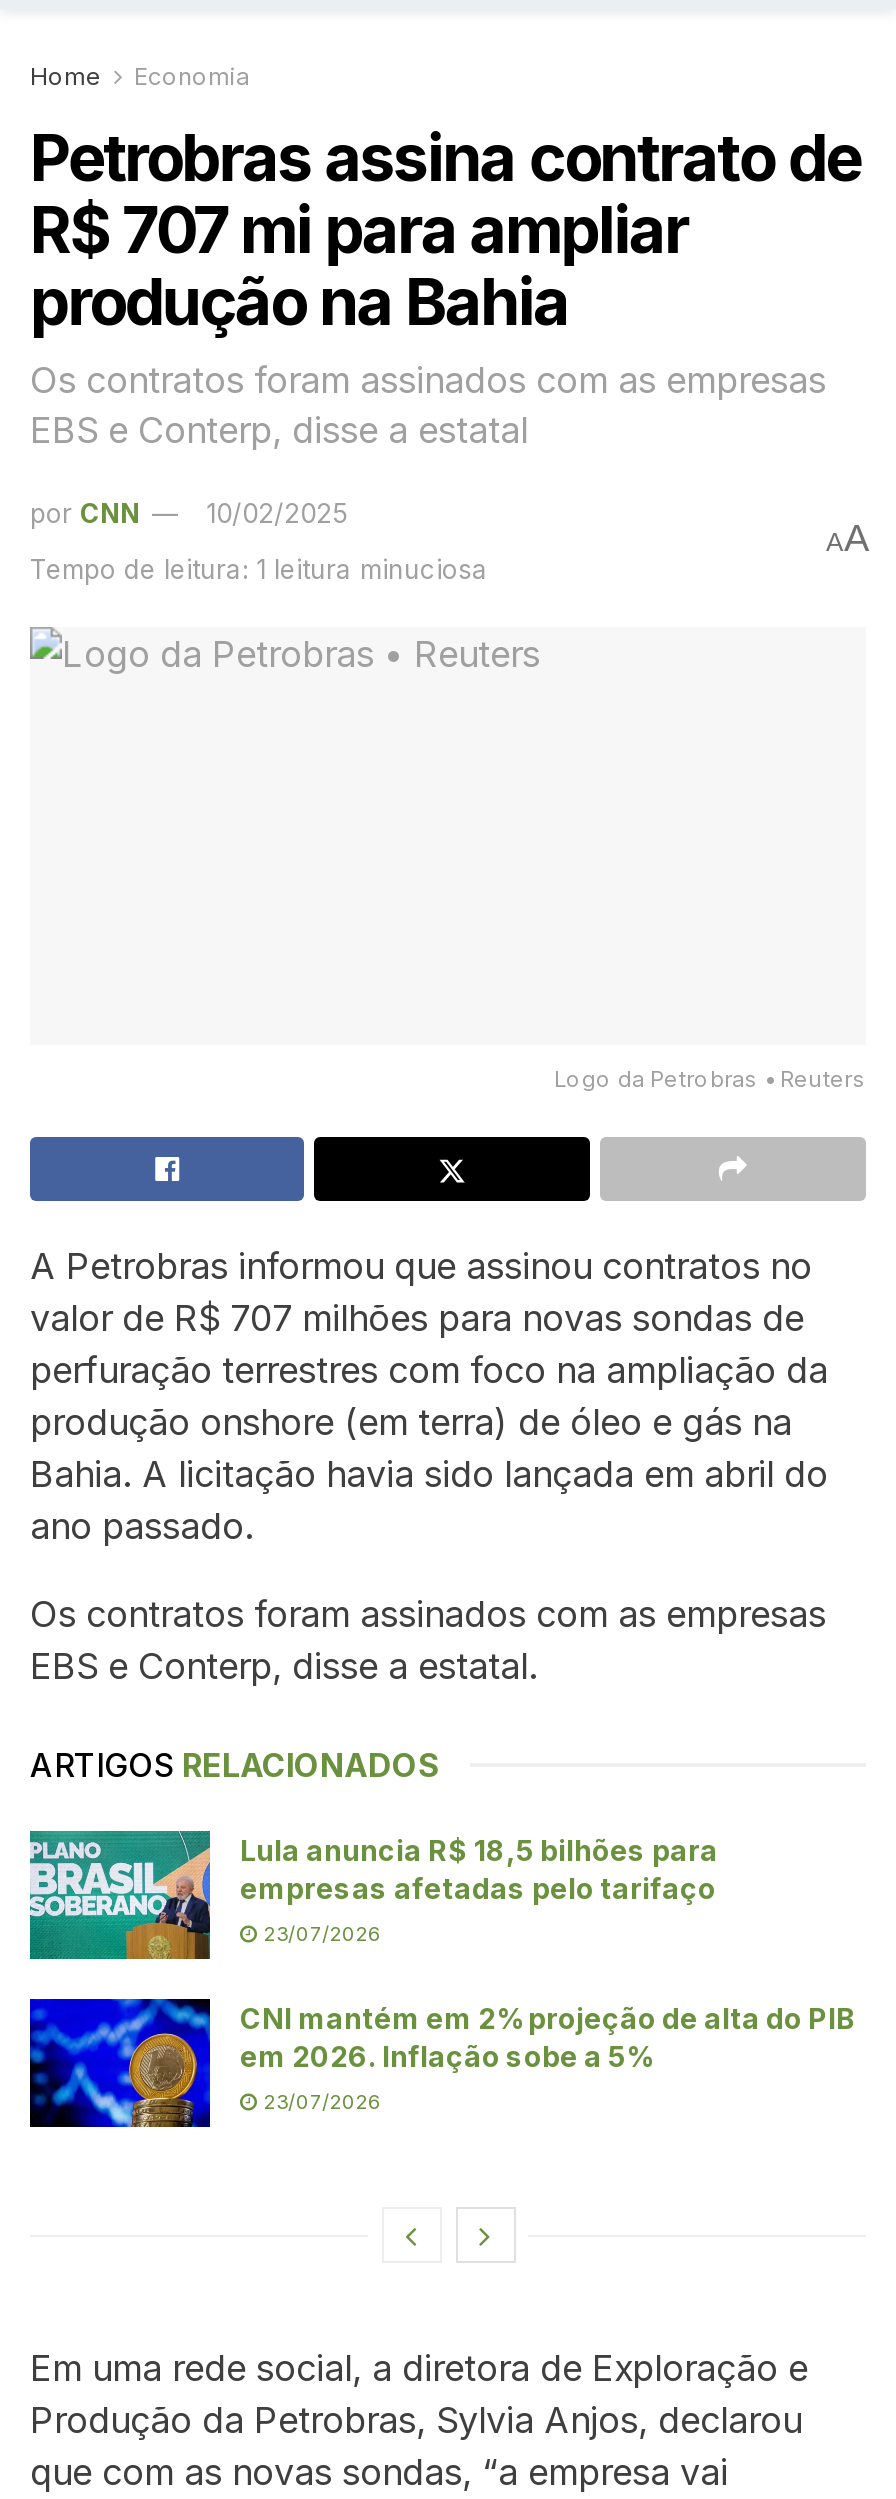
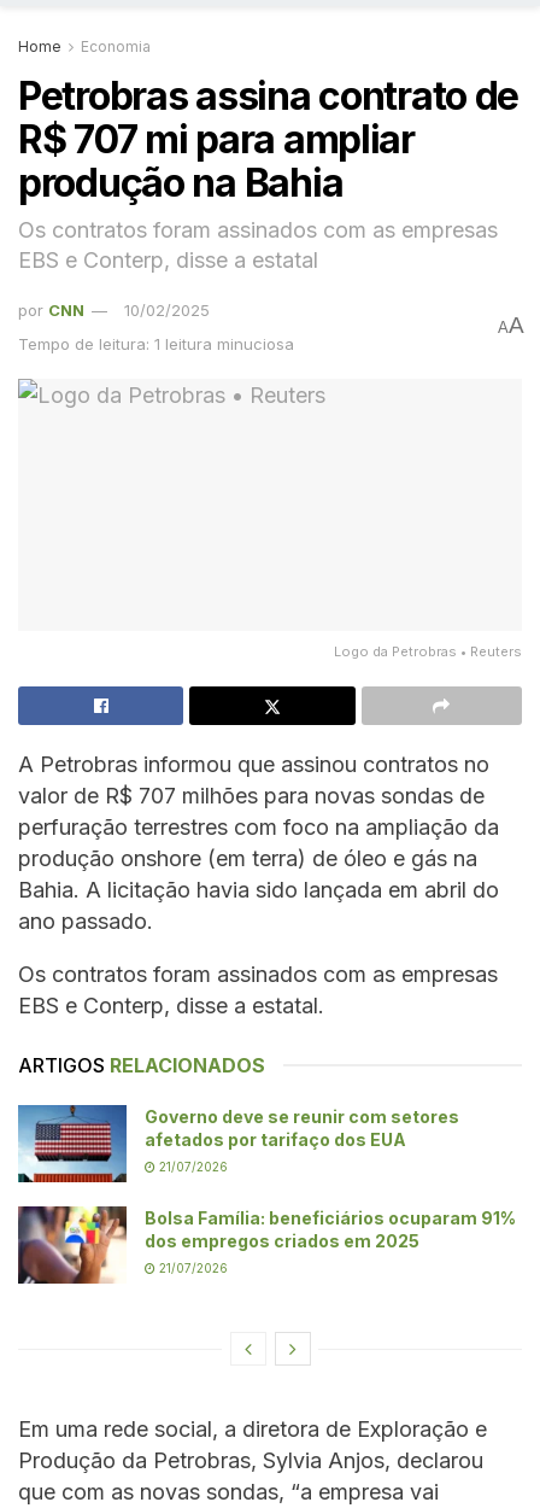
[28,1831,718,1961] [image] | Lula anuncia R$ 18,5 bilhões para | empresas afetadas pelo tarifaço -> [18,1105,459,1183] [image] | Governo deve se reunir com setores | afetados por tarifaço dos EUA
[258,1921,382,1945] 23/07/2026 -> [155,1159,228,1174] 21/07/2026
[28,1997,856,2129] [image] | CNI mantém em 2% projeção de alta do PIB | em 2026. Inflação sobe a 5% -> [17,1205,516,1285] [image] | Bolsa Família: beneficiários ocuparam 91% | dos empregos criados em 2025
[258,2089,382,2113] 23/07/2026 -> [155,1261,228,1275] 21/07/2026

